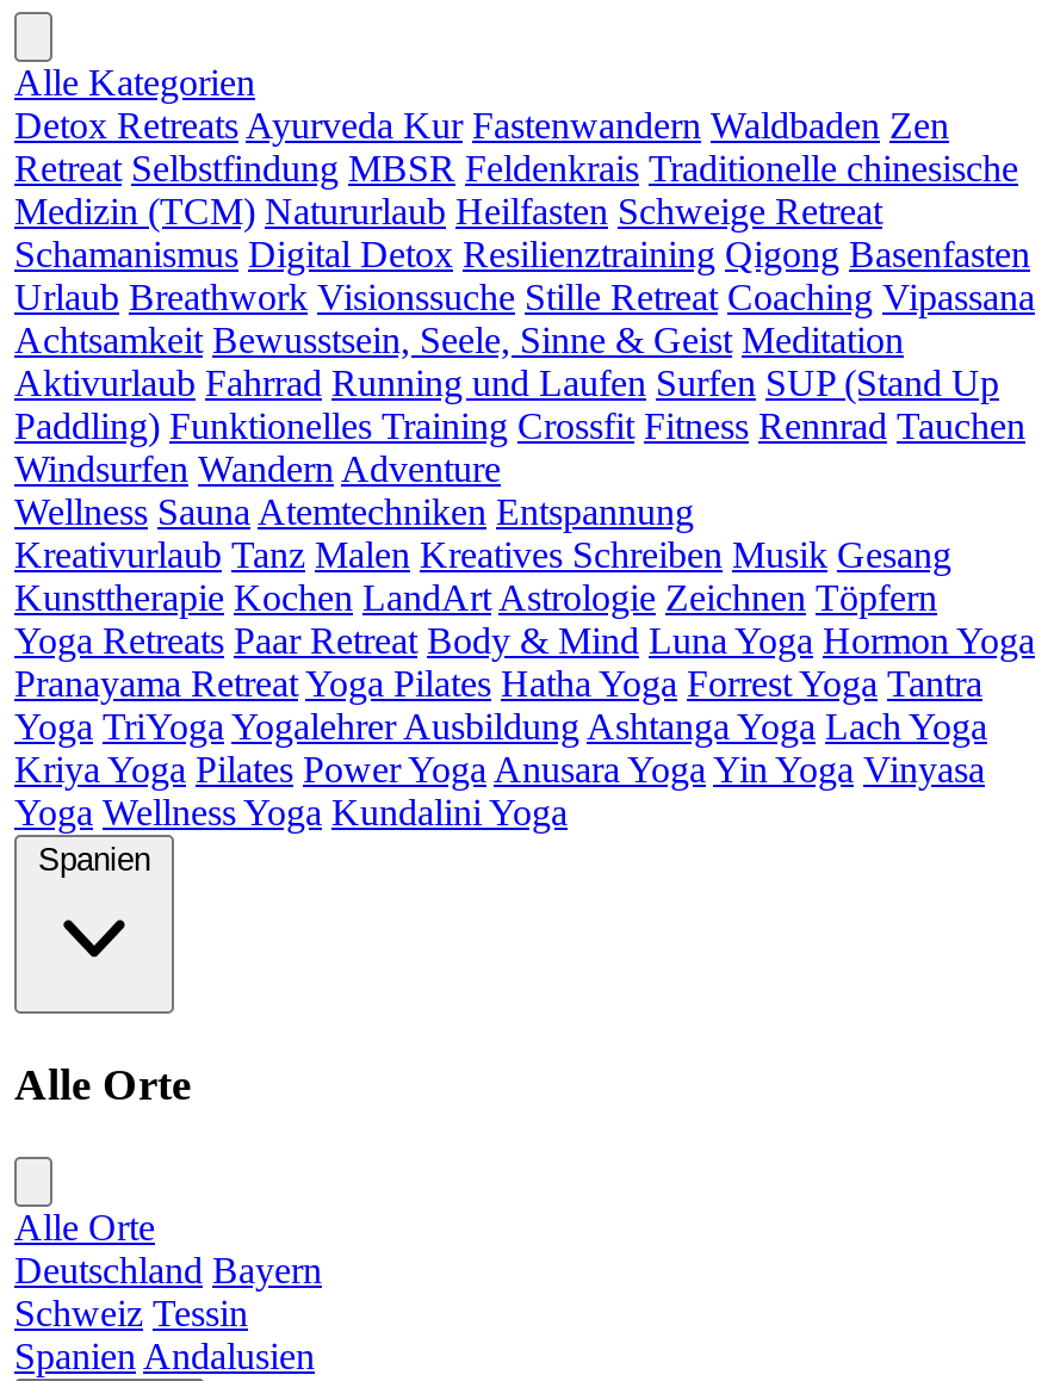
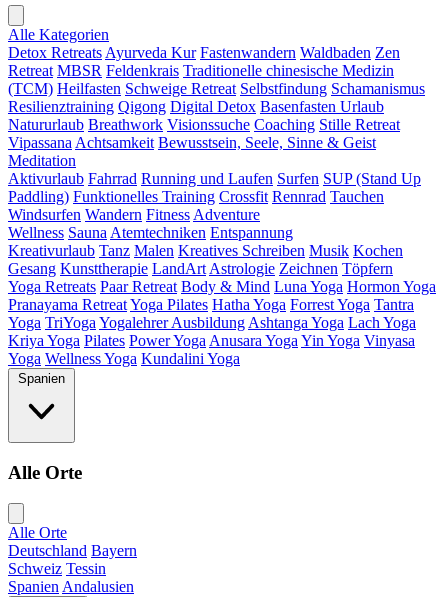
[14,149,1035,361] Retreat Selbstfindung MBSR Feldenkrais Traditionelle chinesische | Medizin (TCM) Natururlaub Heilfasten Schweige Retreat | Schamanismus Digital Detox Resilienztraining Qigong Basenfasten | Urlaub Breathwork Visionssuche Stille Retreat Coaching Vipassana | Achtsamkeit Bewusstsein, Seele, Sinne & Geist Meditation -> [8,62,425,169] Retreat MBSR Feldenkrais Traditionelle chinesische Medizin | (TCM) Heilfasten Schweige Retreat Selbstfindung Schamanismus | Resilienztraining Qigong Digital Detox Basenfasten Urlaub | Natururlaub Breathwork Visionssuche Coaching Stille Retreat | Vipassana Achtsamkeit Bewusstsein, Seele, Sinne & Geist | Meditation
[14,406,1025,490] Paddling) Funktionelles Training Crossfit Fitness Rennrad Tauchen | Windsurfen Wandern Adventure -> [8,188,384,223] Paddling) Funktionelles Training Crossfit Rennrad Tauchen | Windsurfen Wandern Fitness Adventure
[14,535,951,576] Kreativurlaub Tanz Malen Kreatives Schreiben Musik Gesang -> [8,242,403,259] Kreativurlaub Tanz Malen Kreatives Schreiben Musik Kochen
[14,578,937,618] Kunsttherapie Kochen LandArt Astrologie Zeichnen Töpfern -> [8,260,393,277] Gesang Kunsttherapie LandArt Astrologie Zeichnen Töpfern

